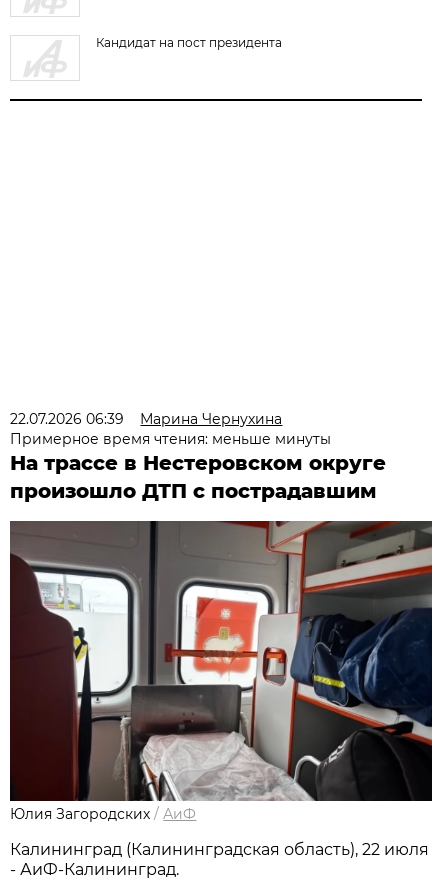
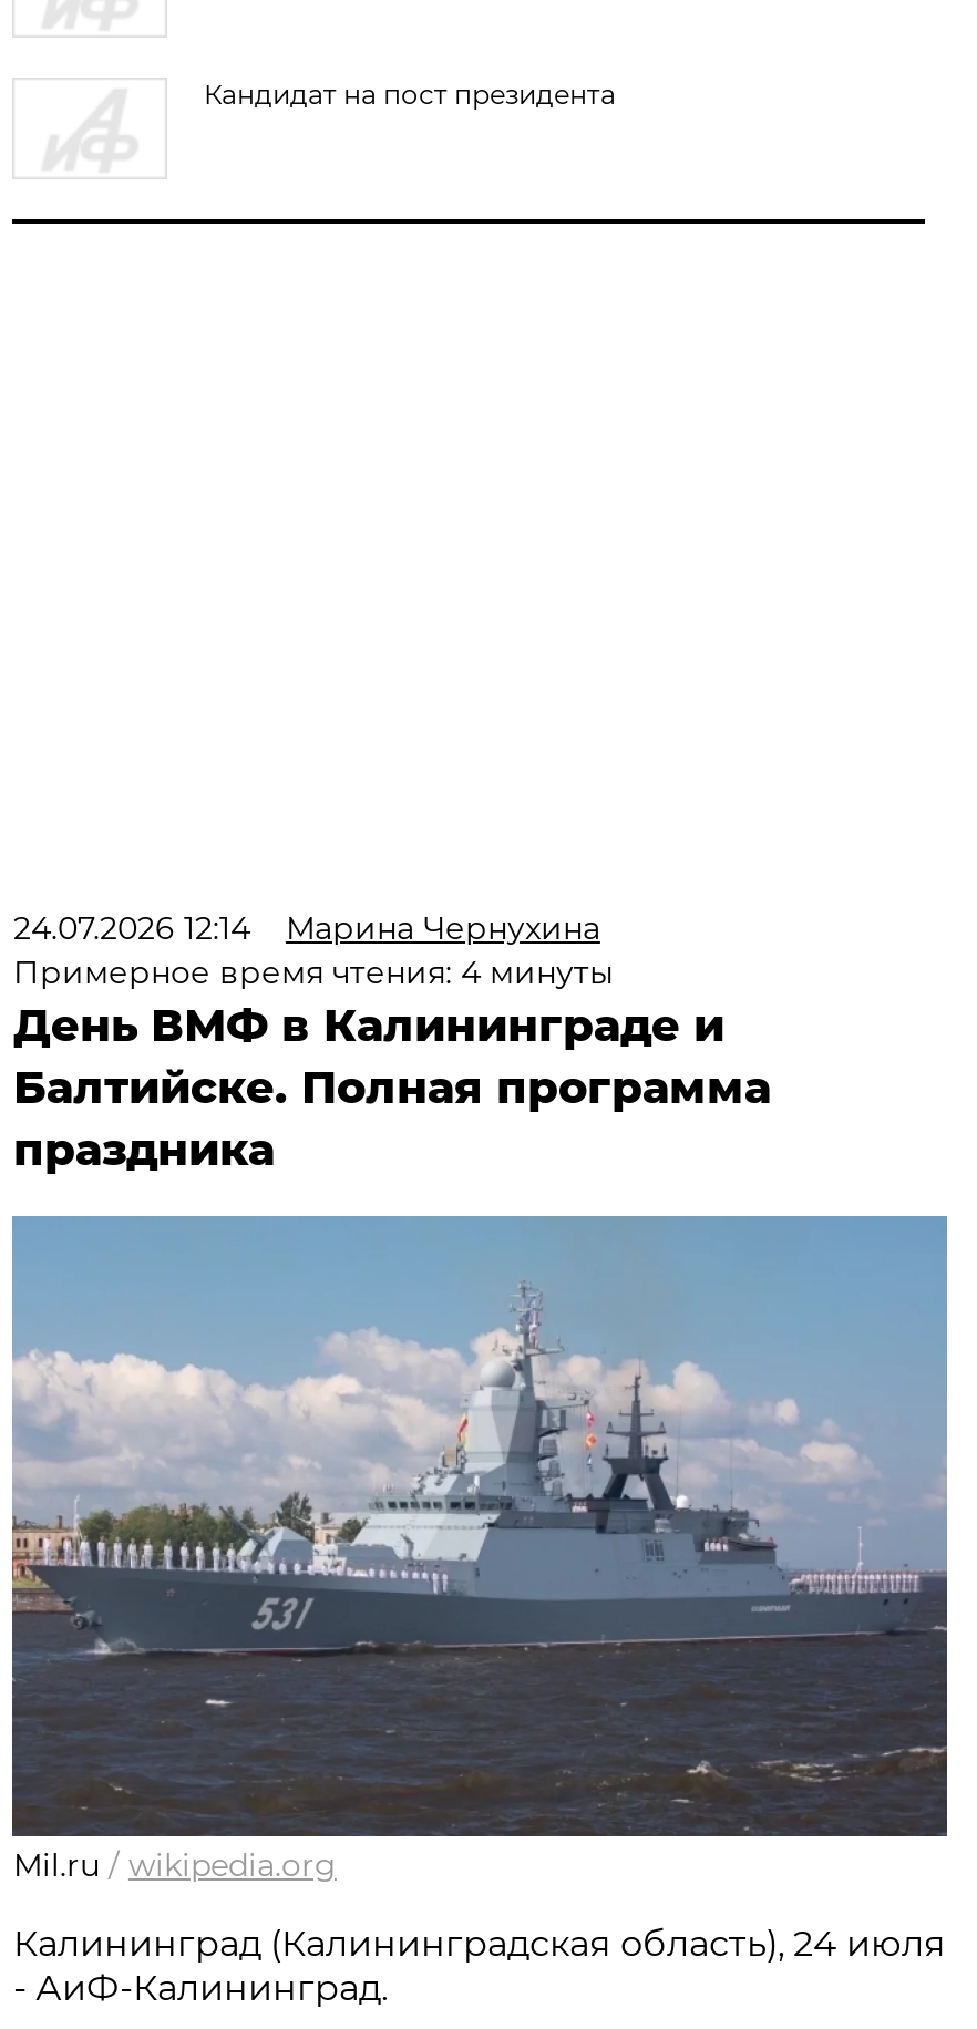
[10,410,282,428] 22.07.2026 06:39 Марина Чернухина -> [13,908,600,948] 24.07.2026 12:14 Марина Чернухина
[10,430,386,503] Примерное время чтения: меньше минуты | На трассе в Нестеровском округе | произошло ДТП с пострадавшим -> [13,952,771,1176] Примерное время чтения: 4 минуты | День ВМФ в Калининграде и | Балтийске. Полная программа | праздника
[9,520,433,823] [image] | Юлия Загородских / АиФ -> [10,1214,949,1885] [image] | Mil.ru / wikipedia.org
[10,840,429,859] Калининград (Калининградская область), 22 июля -> [13,1923,946,1965] Калининград (Калининградская область), 24 июля

